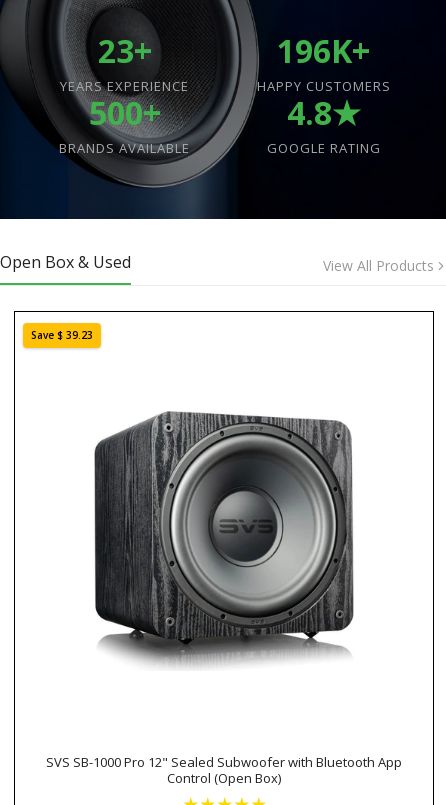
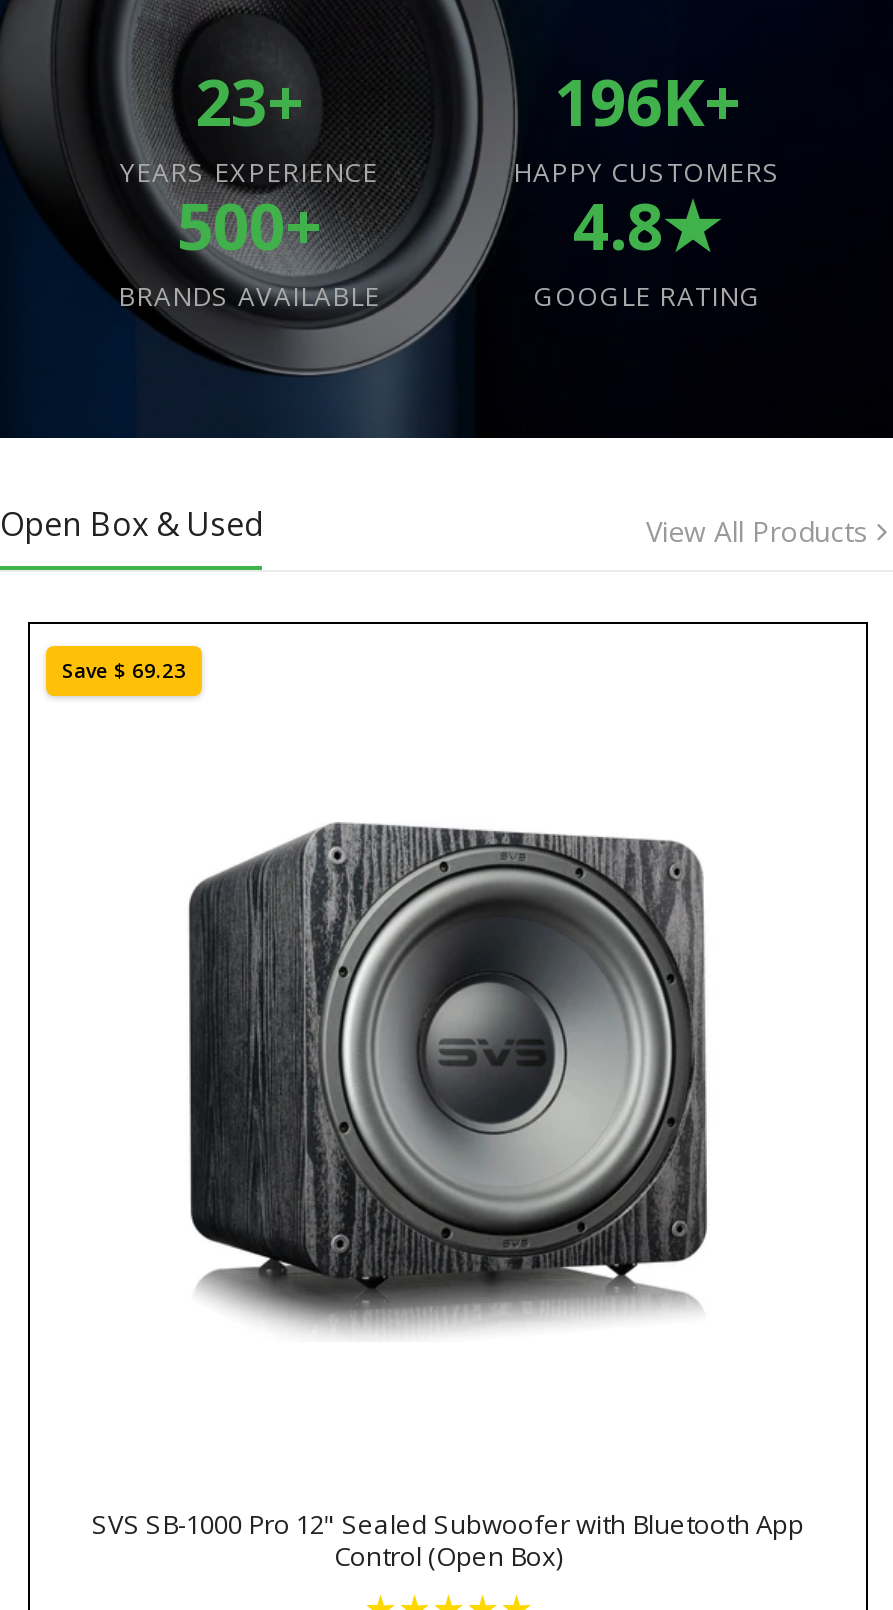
[31,328,93,342] Save $ 39.23 -> [62,656,186,684] Save $ 69.23

